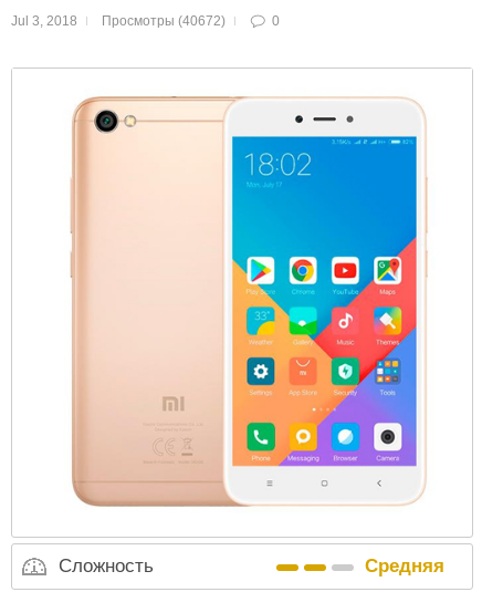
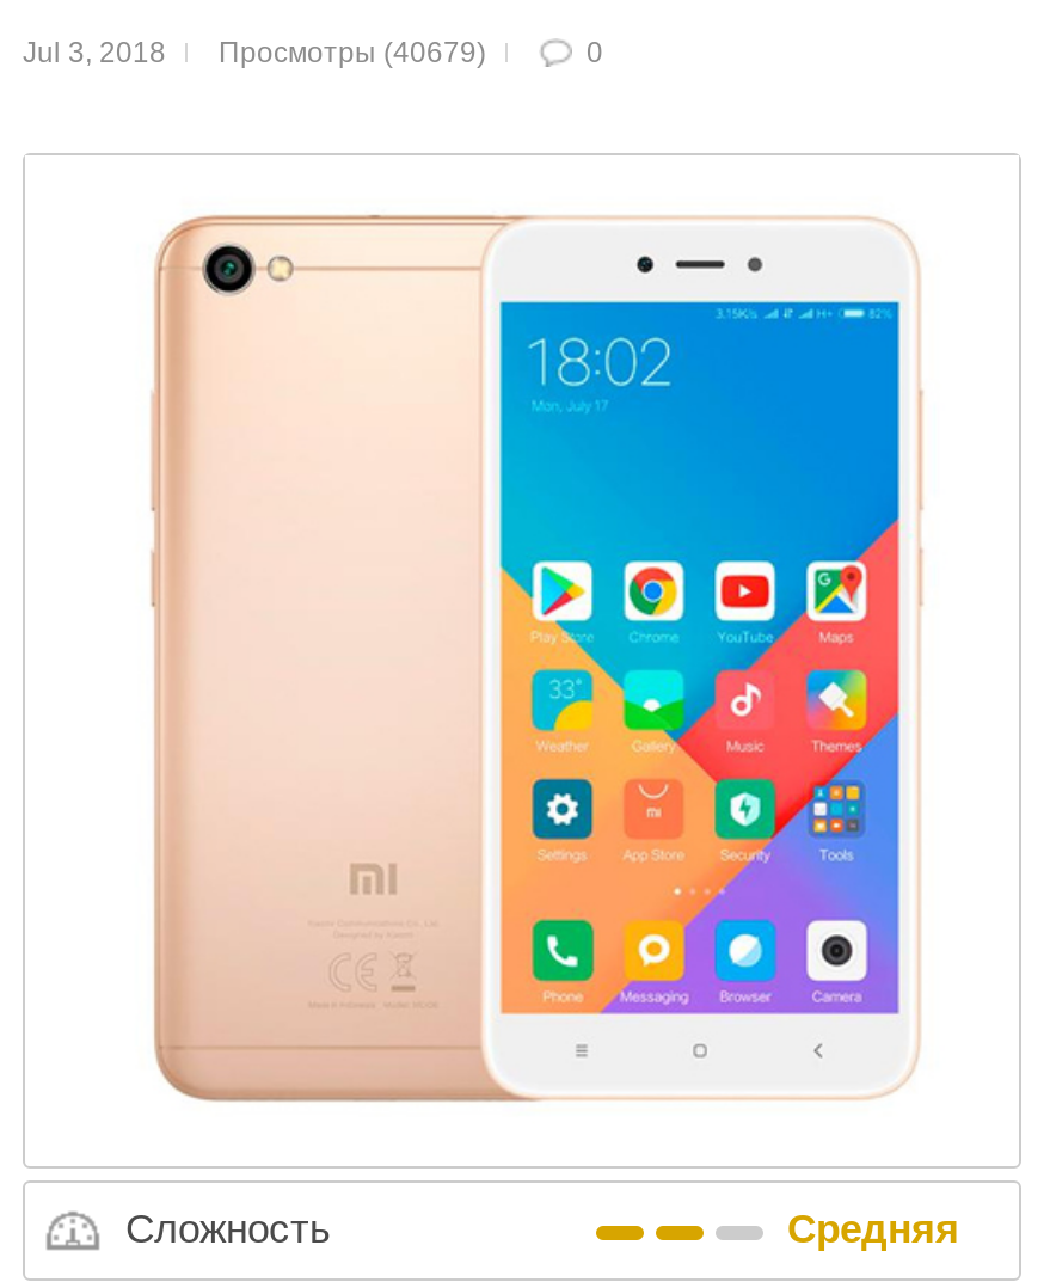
[11,13,226,29] Jul 3, 2018 Просмотры (40672) -> [23,36,486,69] Jul 3, 2018 Просмотры (40679)

